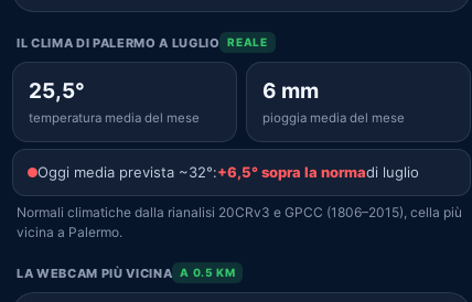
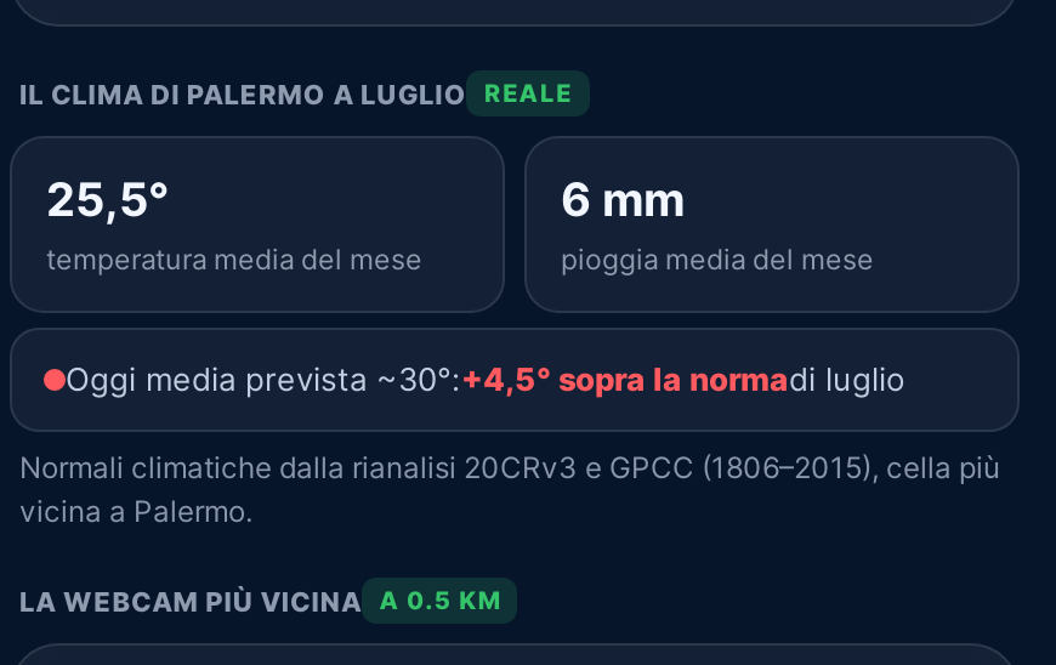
[37,163,419,181] Oggi media prevista ~32°:+6,5° sopra la normadi luglio -> [66,359,905,398] Oggi media prevista ~30°:+4,5° sopra la normadi luglio

